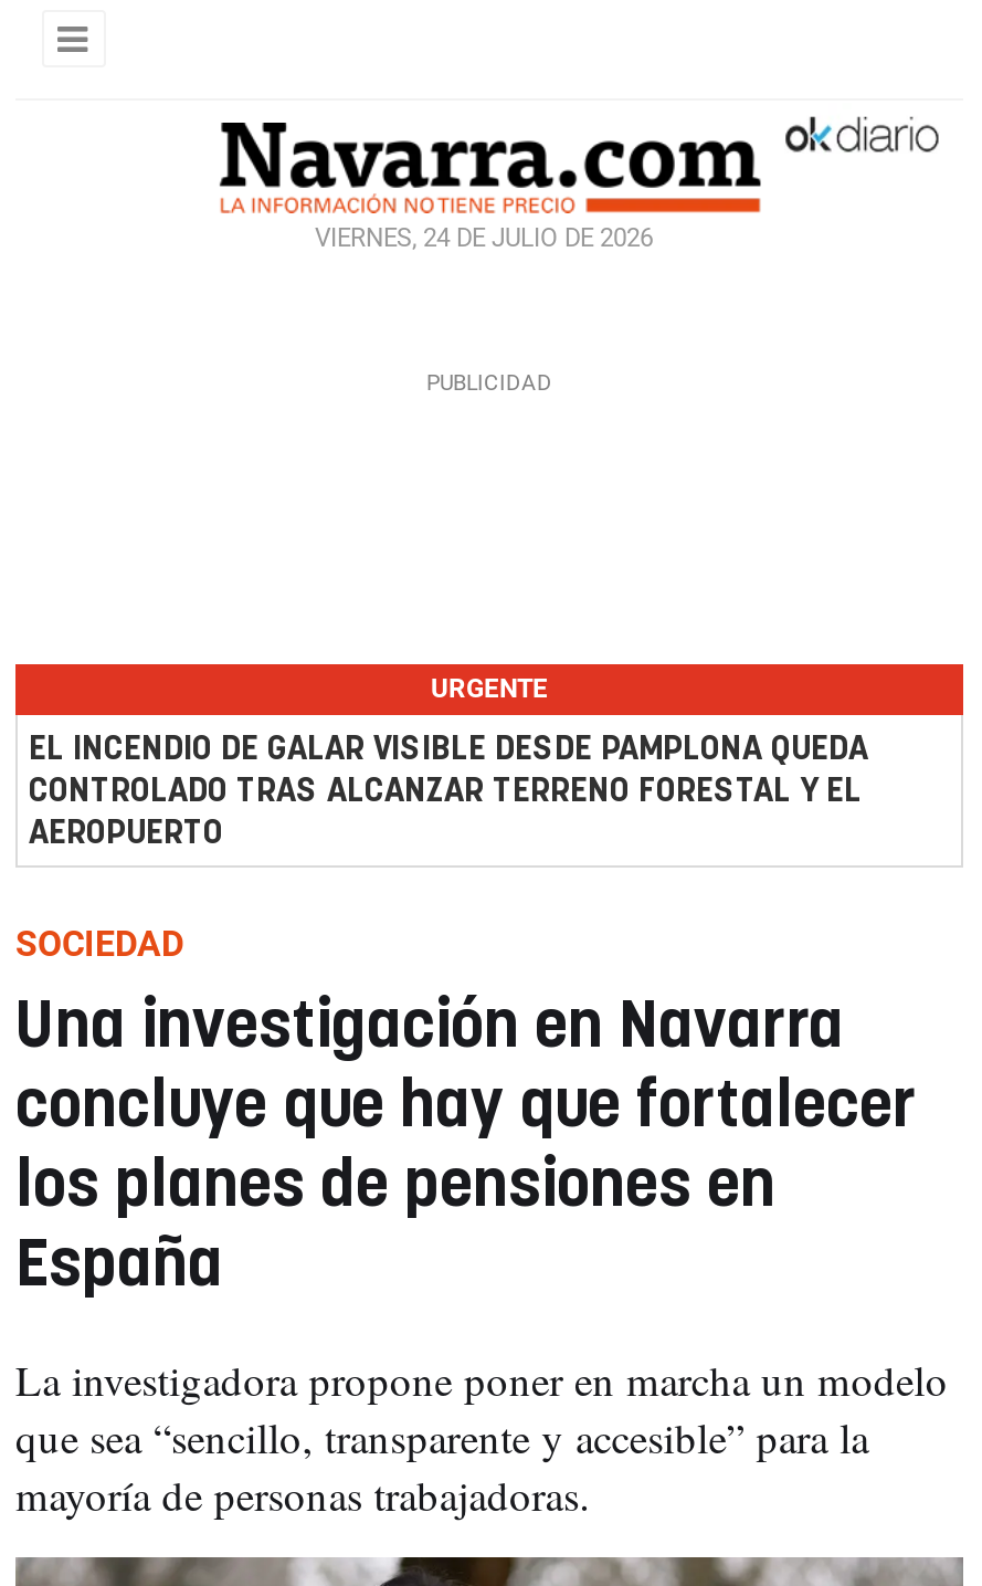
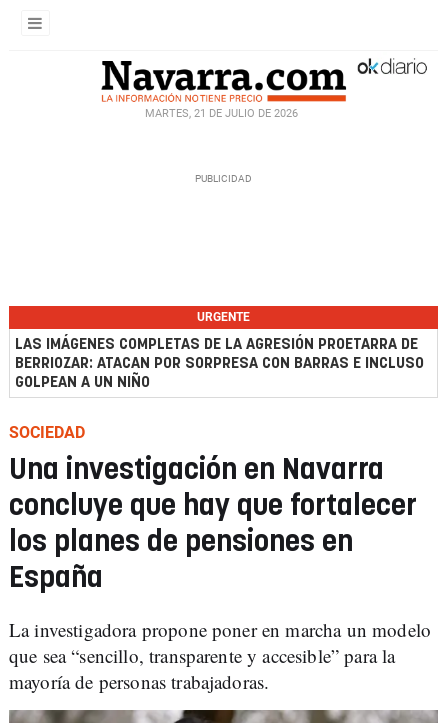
[315,224,653,253] VIERNES, 24 DE JULIO DE 2026 -> [144,107,297,120] MARTES, 21 DE JULIO DE 2026
[29,733,868,850] EL INCENDIO DE GALAR VISIBLE DESDE PAMPLONA QUEDA | CONTROLADO TRAS ALCANZAR TERRENO FORESTAL Y EL | AEROPUERTO -> [15,337,424,390] LAS IMÁGENES COMPLETAS DE LA AGRESIÓN PROETARRA DE | BERRIOZAR: ATACAN POR SORPRESA CON BARRAS E INCLUSO | GOLPEAN A UN NIÑO

